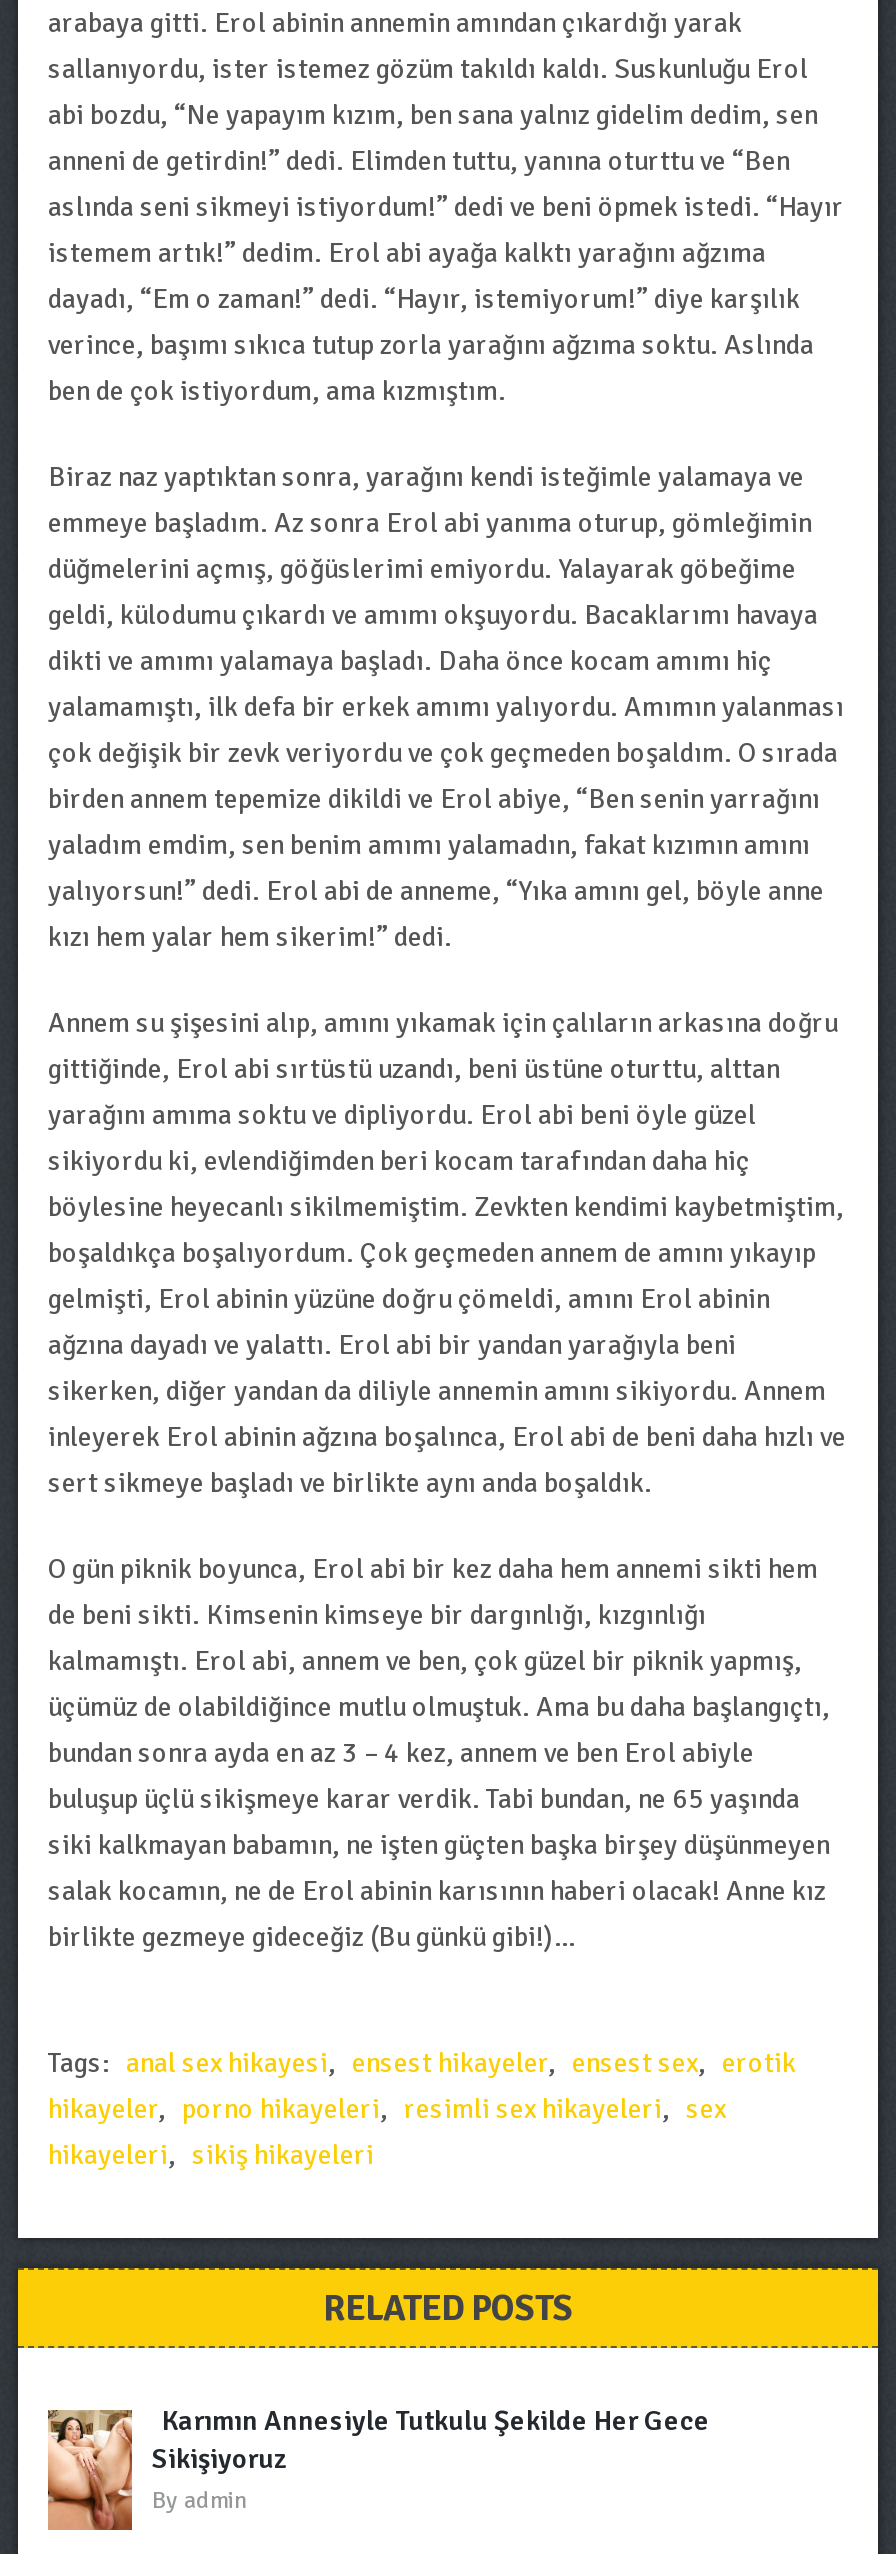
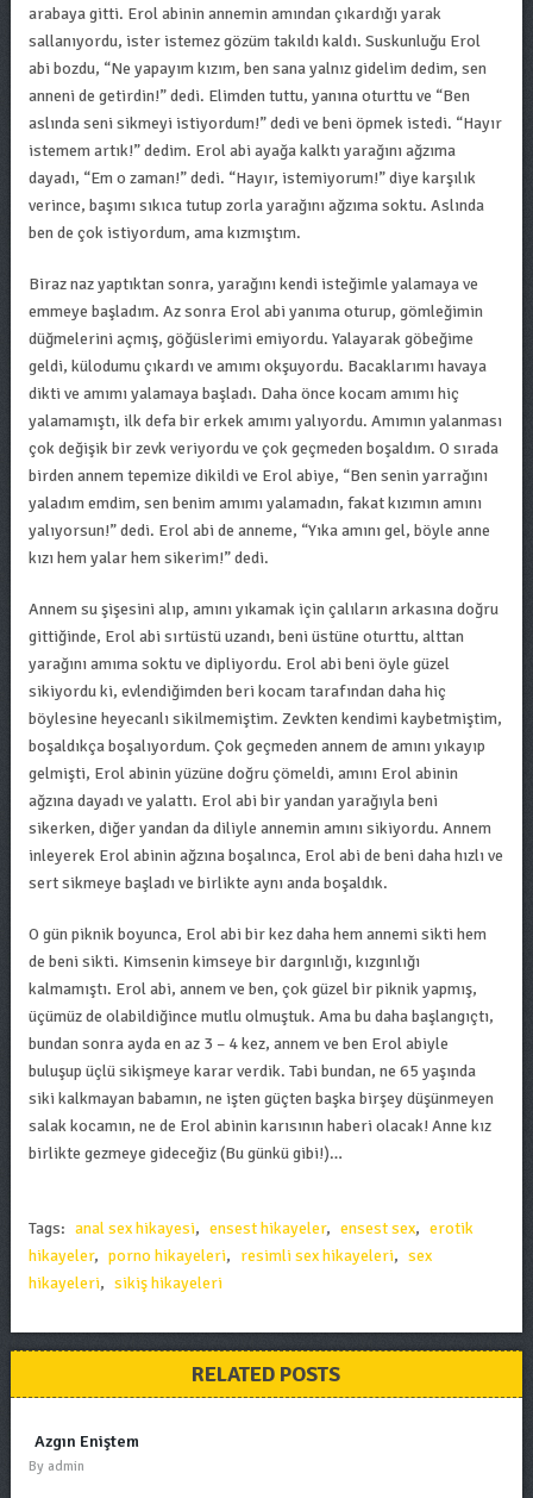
[152,2404,710,2476] Karımın Annesiyle Tutkulu Şekilde Her Gece | Sikişiyoruz -> [35,1431,139,1452] Azgın Eniştem

